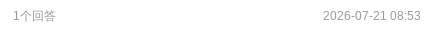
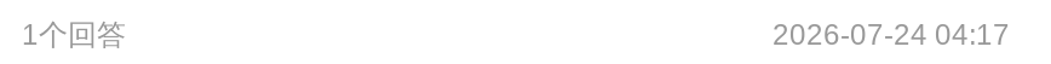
[323,9,421,23] 2026-07-21 08:53 -> [773,18,1010,52] 2026-07-24 04:17

